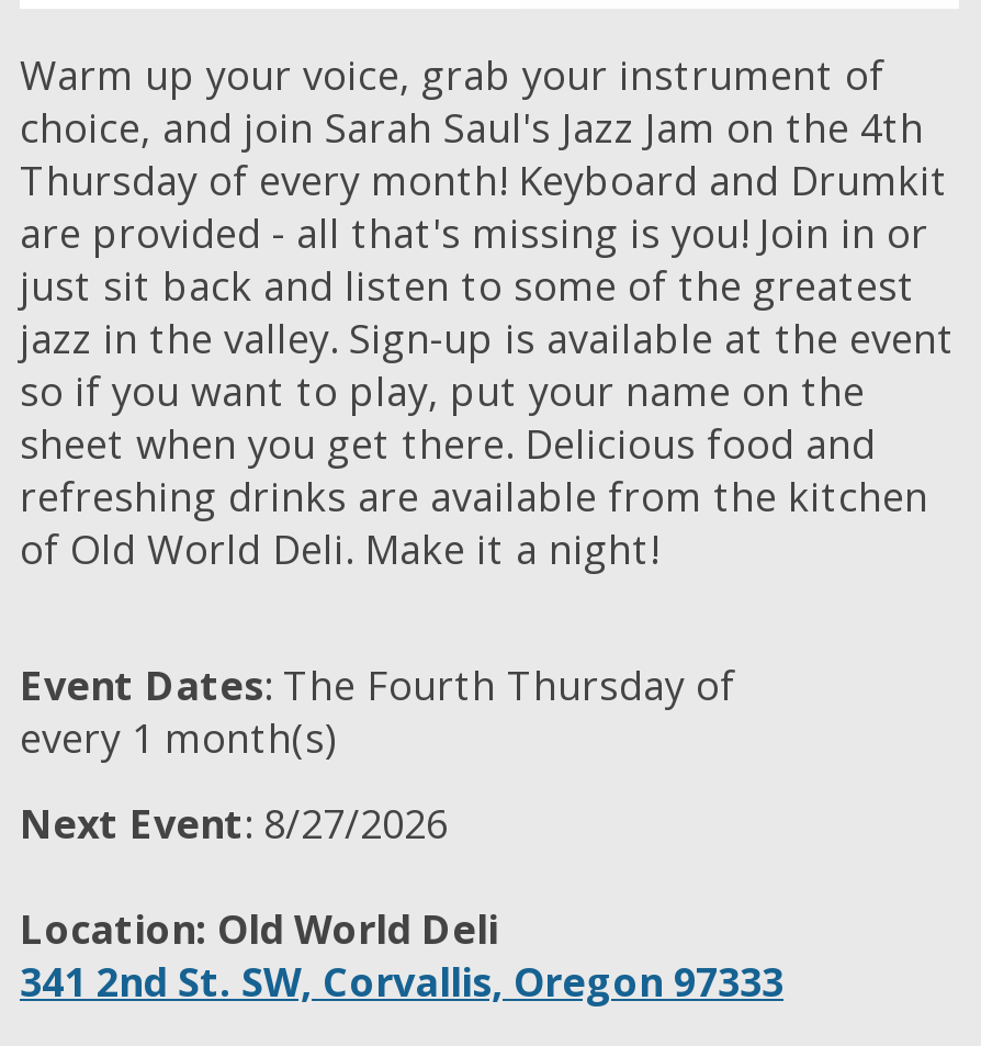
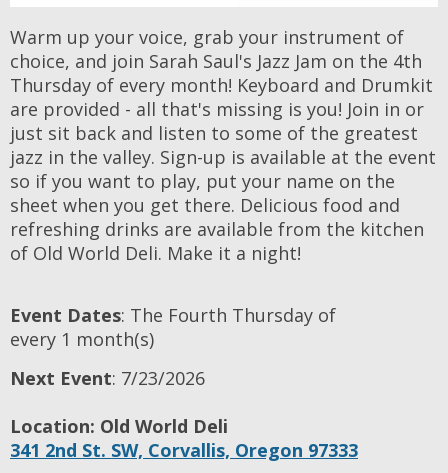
[20,797,448,850] Next Event: 8/27/2026 -> [10,366,205,390] Next Event: 7/23/2026

